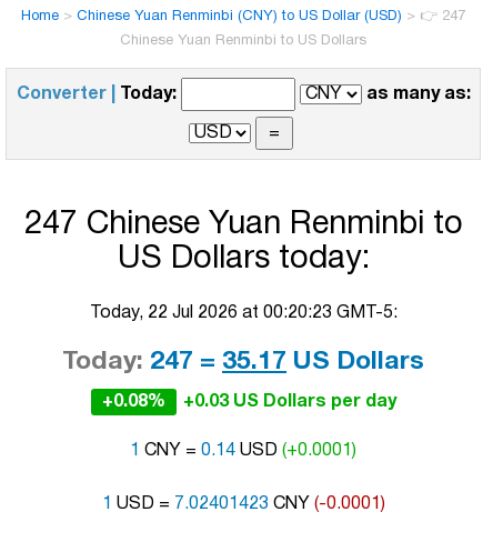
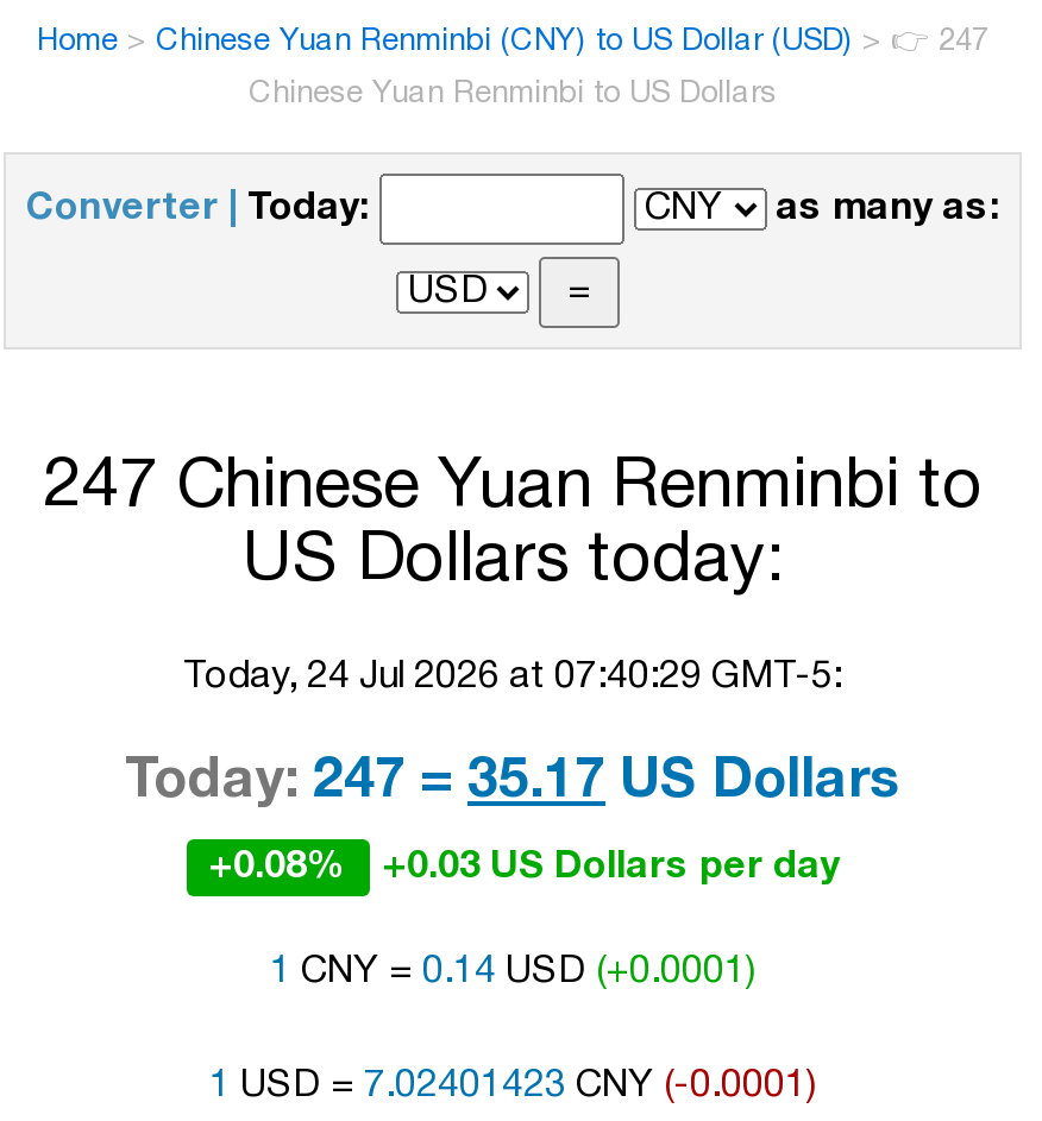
[89,305,397,321] Today, 22 Jul 2026 at 00:20:23 GMT-5: -> [183,660,842,694] Today, 24 Jul 2026 at 07:40:29 GMT-5:

